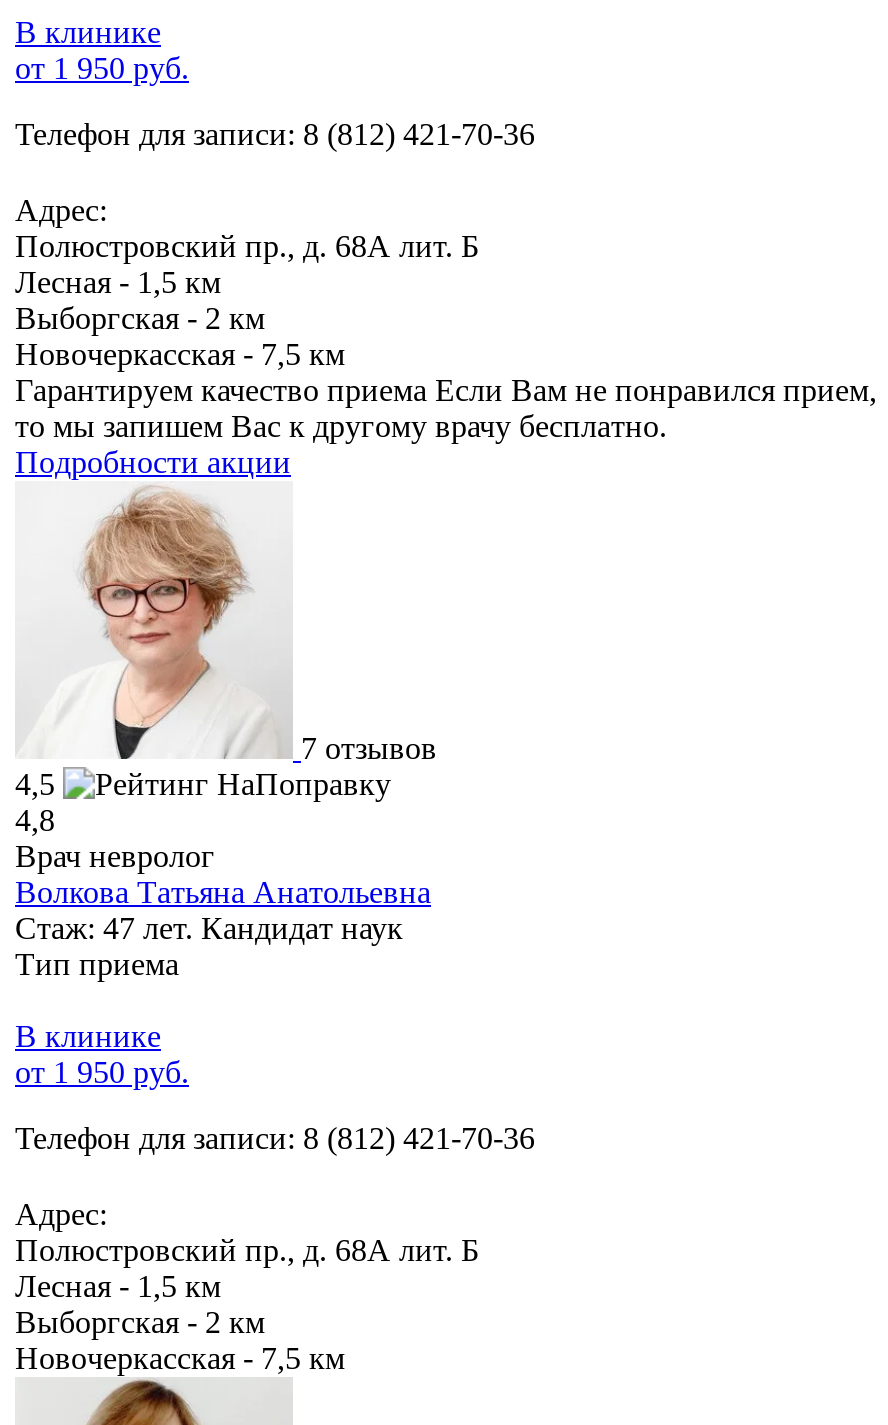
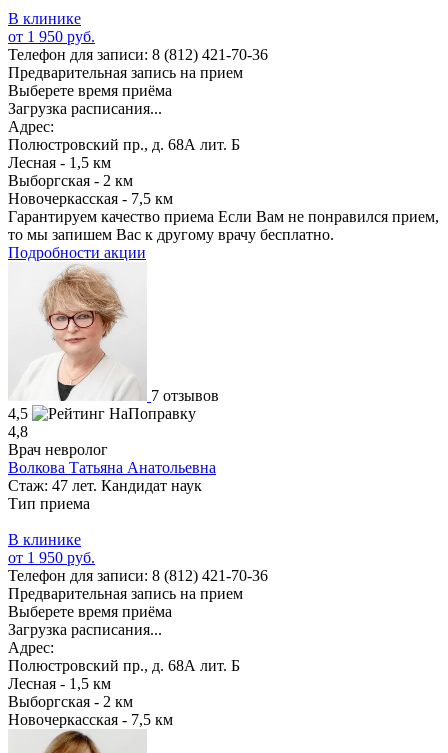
none -> [8,64,243,117] Предварительная запись на прием | Выберете время приёма | Загрузка расписания...
none -> [8,585,243,638] Предварительная запись на прием | Выберете время приёма | Загрузка расписания...

